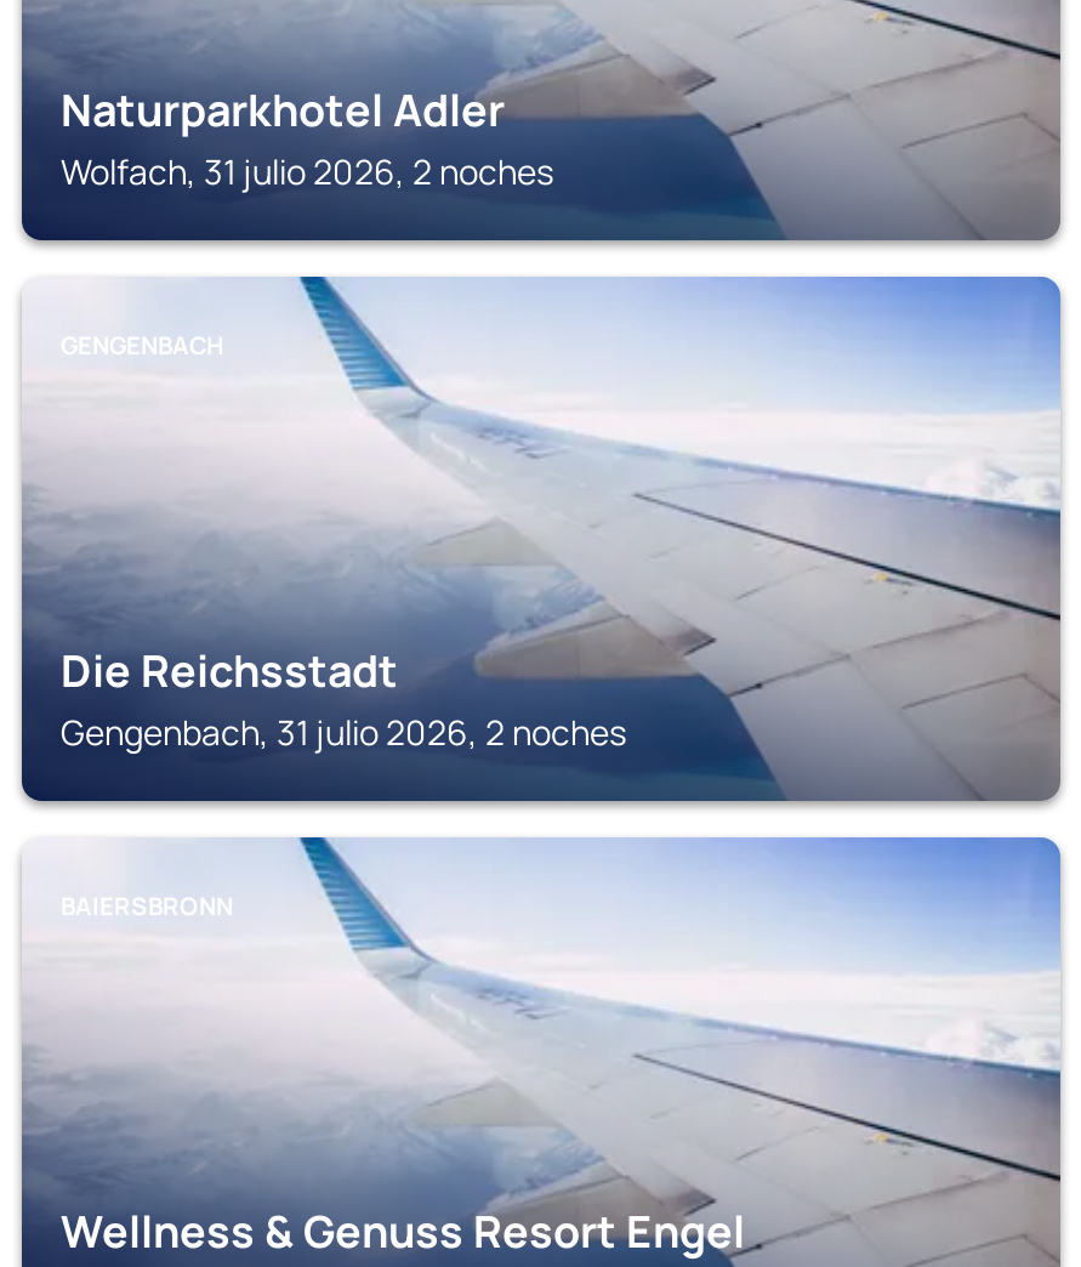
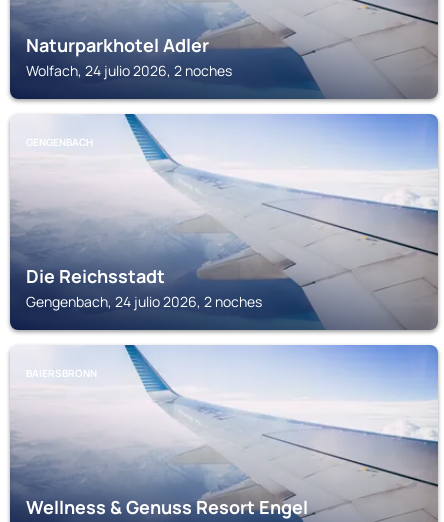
[61,148,553,194] Wolfach, 31 julio 2026, 2 noches -> [26,61,232,80] Wolfach, 24 julio 2026, 2 noches
[61,709,626,755] Gengenbach, 31 julio 2026, 2 noches -> [26,292,262,311] Gengenbach, 24 julio 2026, 2 noches

